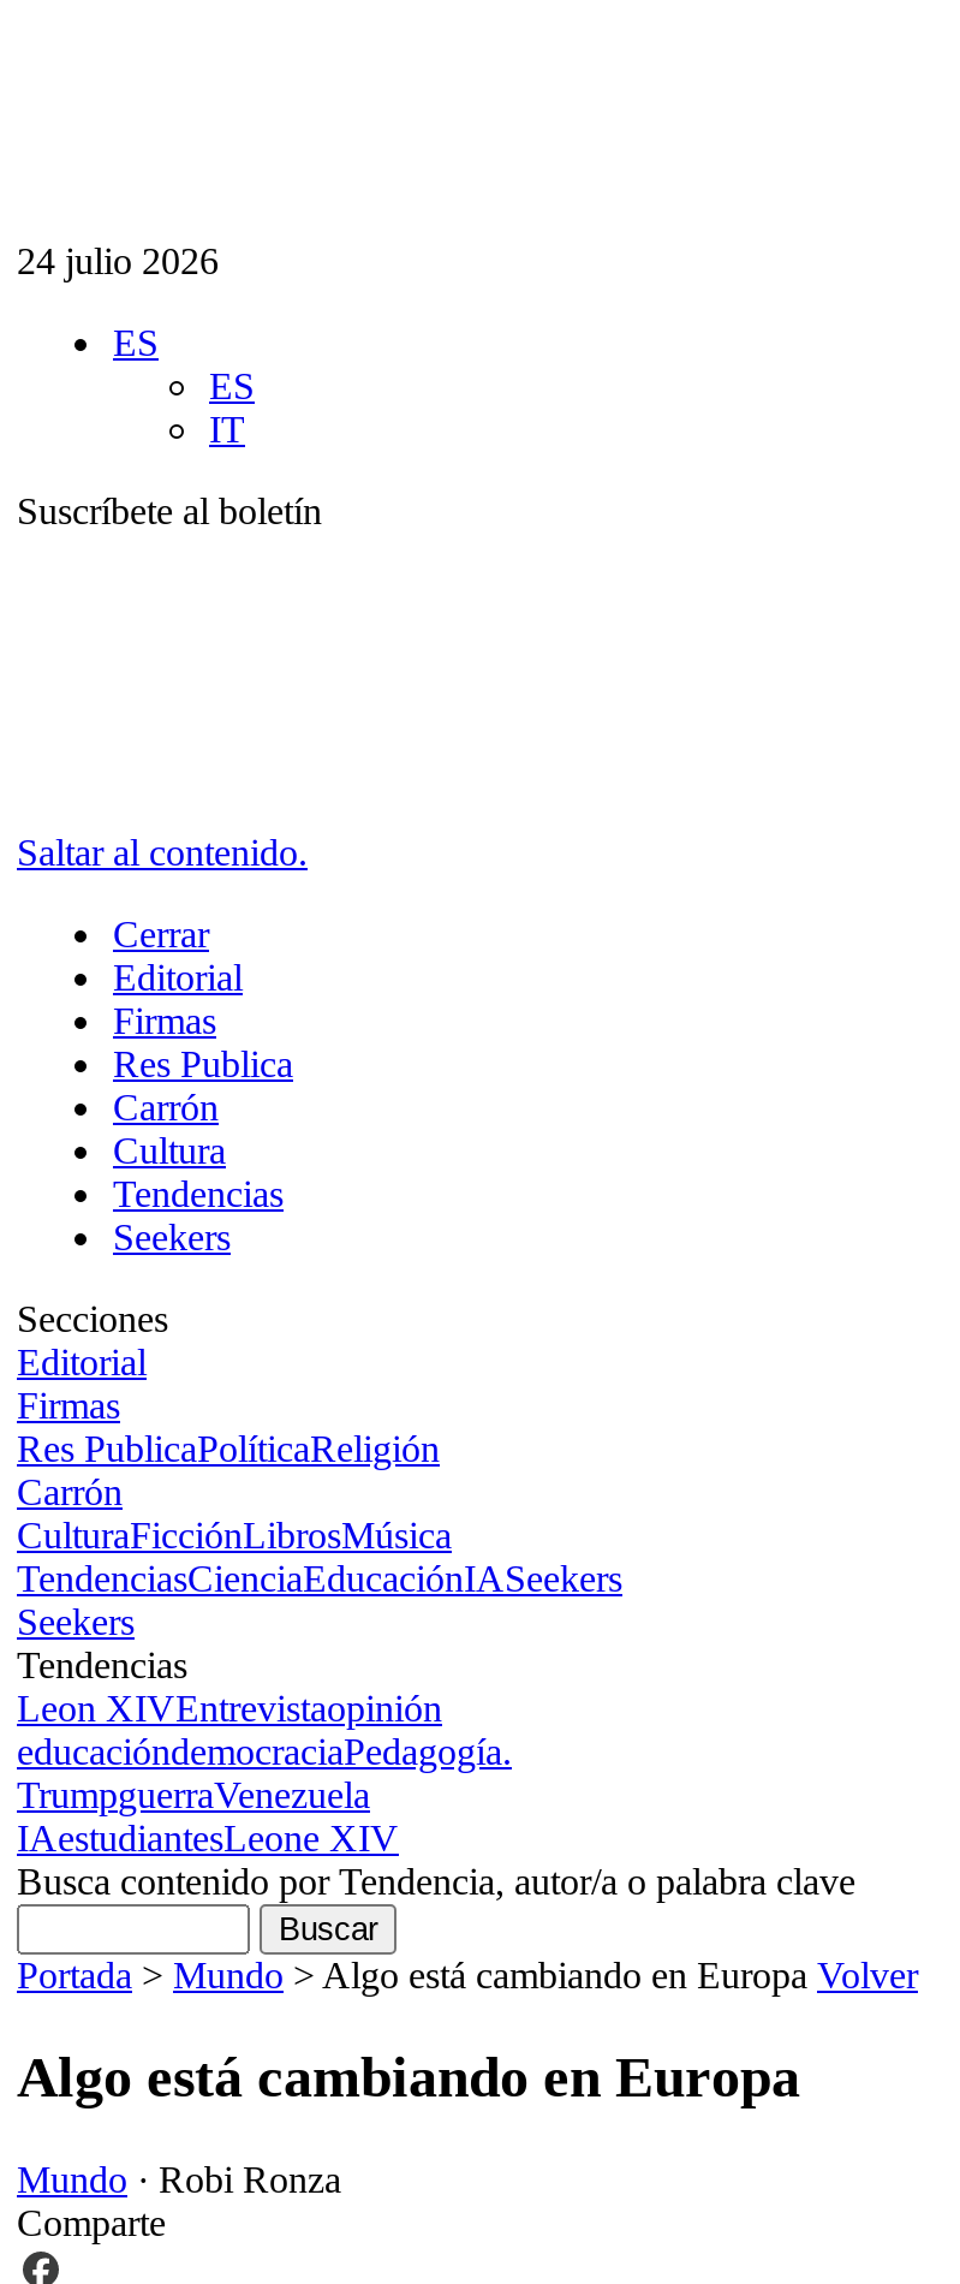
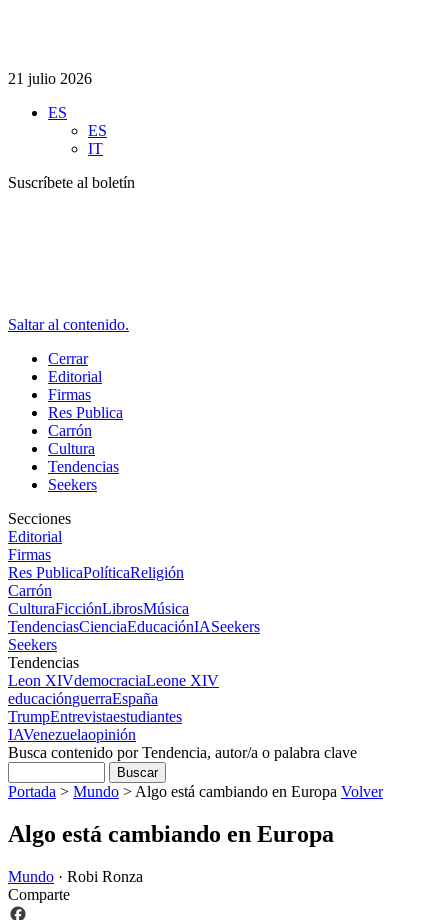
[17,240,219,281] 24 julio 2026 -> [8,70,92,87] 21 julio 2026
[17,1688,512,1858] Leon XIVEntrevistaopinión | educacióndemocraciaPedagogía. | TrumpguerraVenezuela | IAestudiantesLeone XIV -> [8,672,219,743] Leon XIVdemocraciaLeone XIV | educaciónguerraEspaña | TrumpEntrevistaestudiantes | IAVenezuelaopinión

